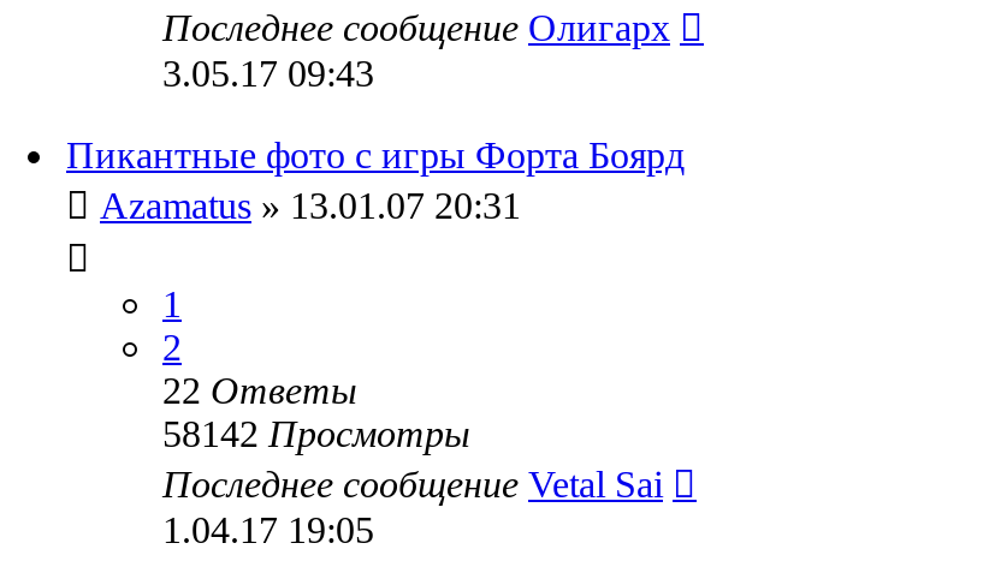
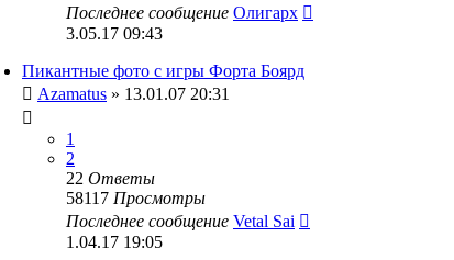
[162,413,470,454] 58142 Просмотры -> [66,189,206,207] 58117 Просмотры

